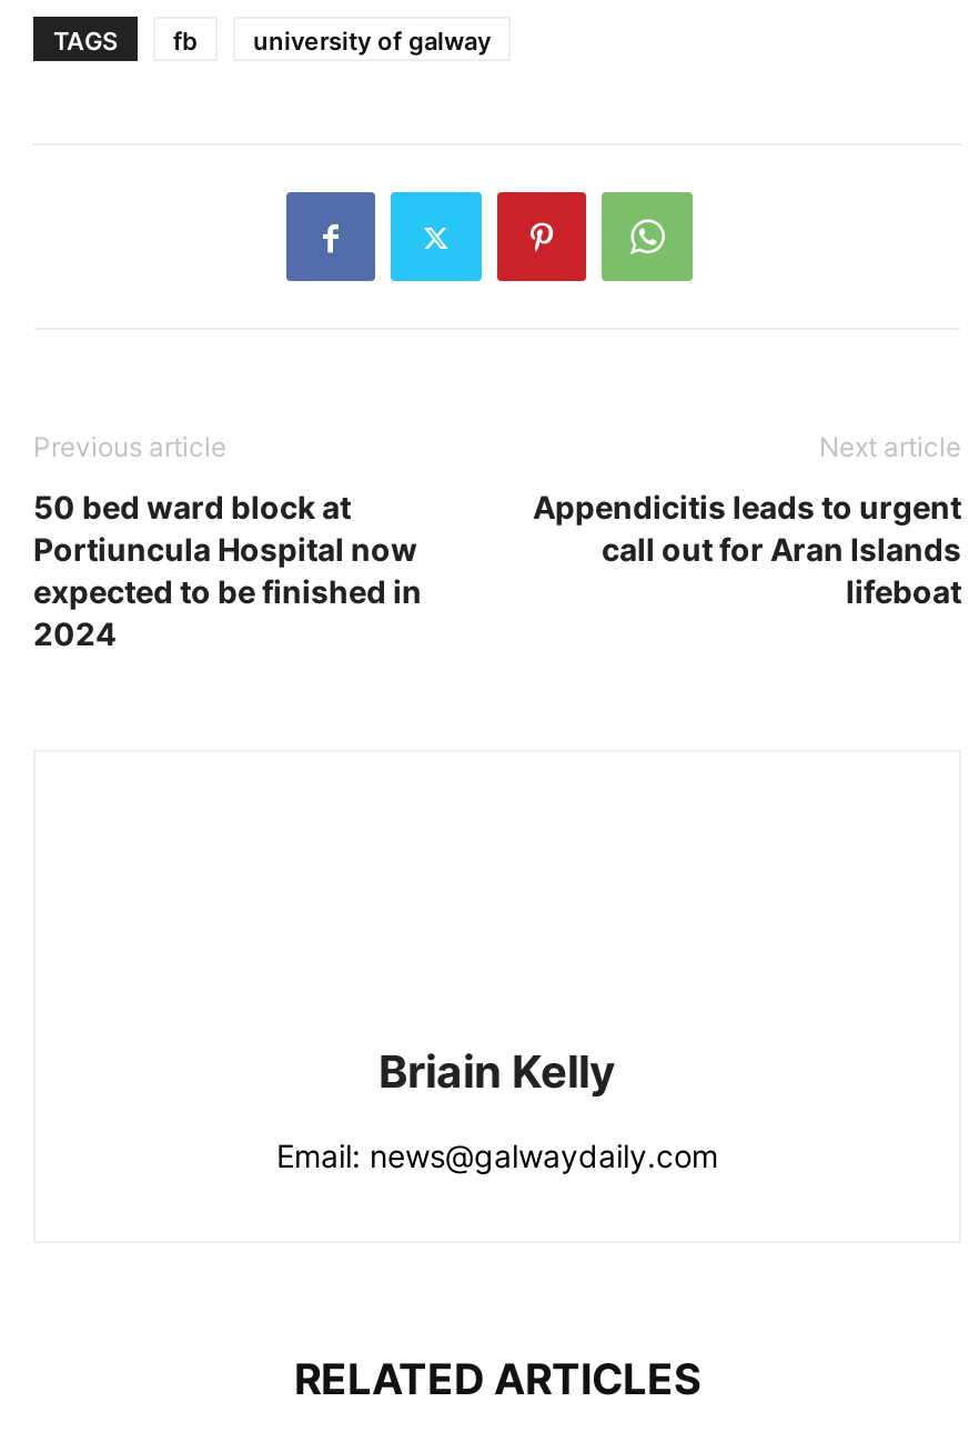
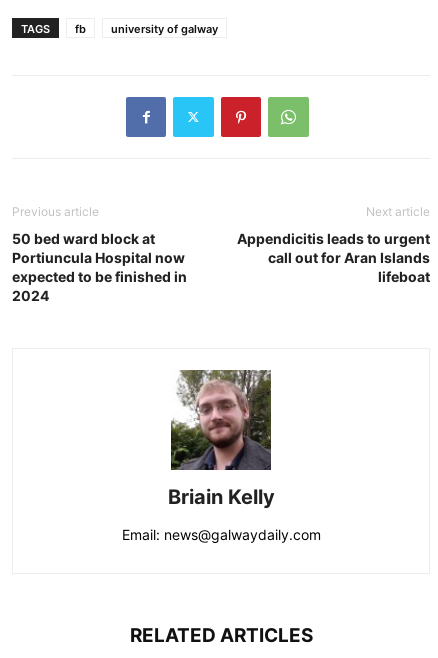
none -> [170,369,272,471] [image]

